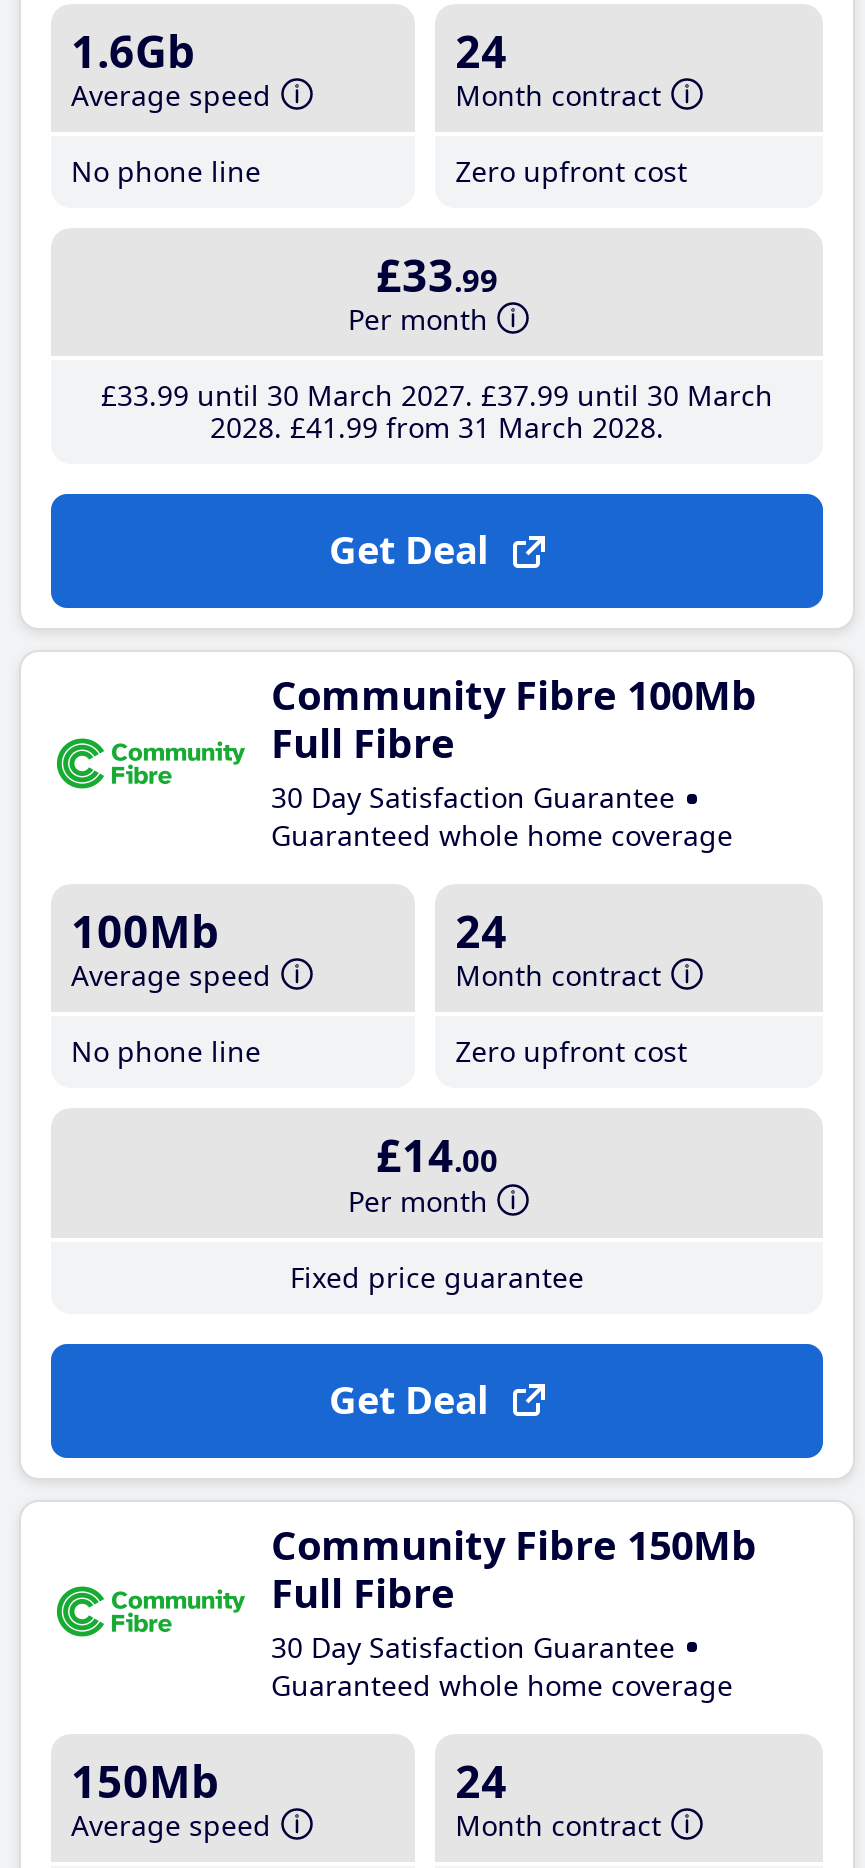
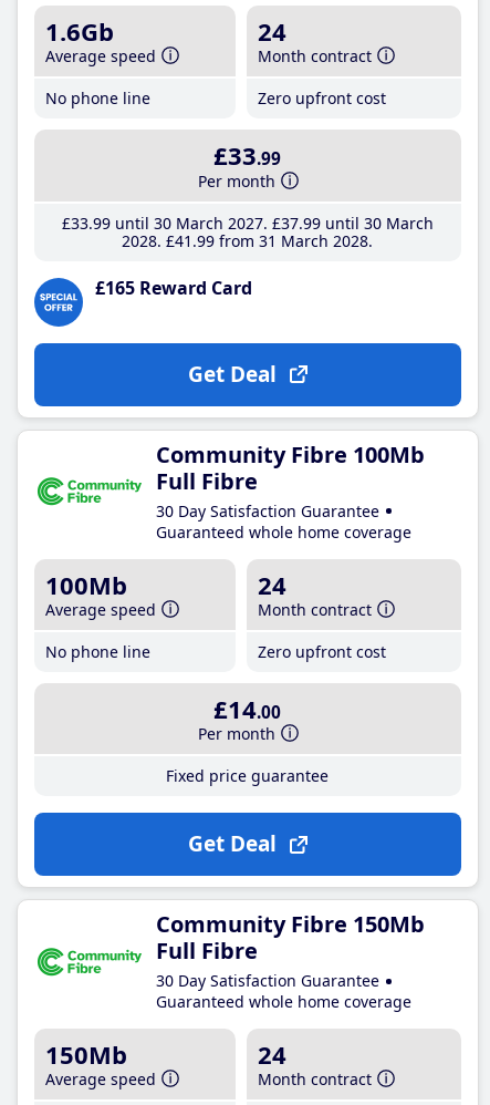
none -> [33,275,252,328] [image] | £165 Reward Card

